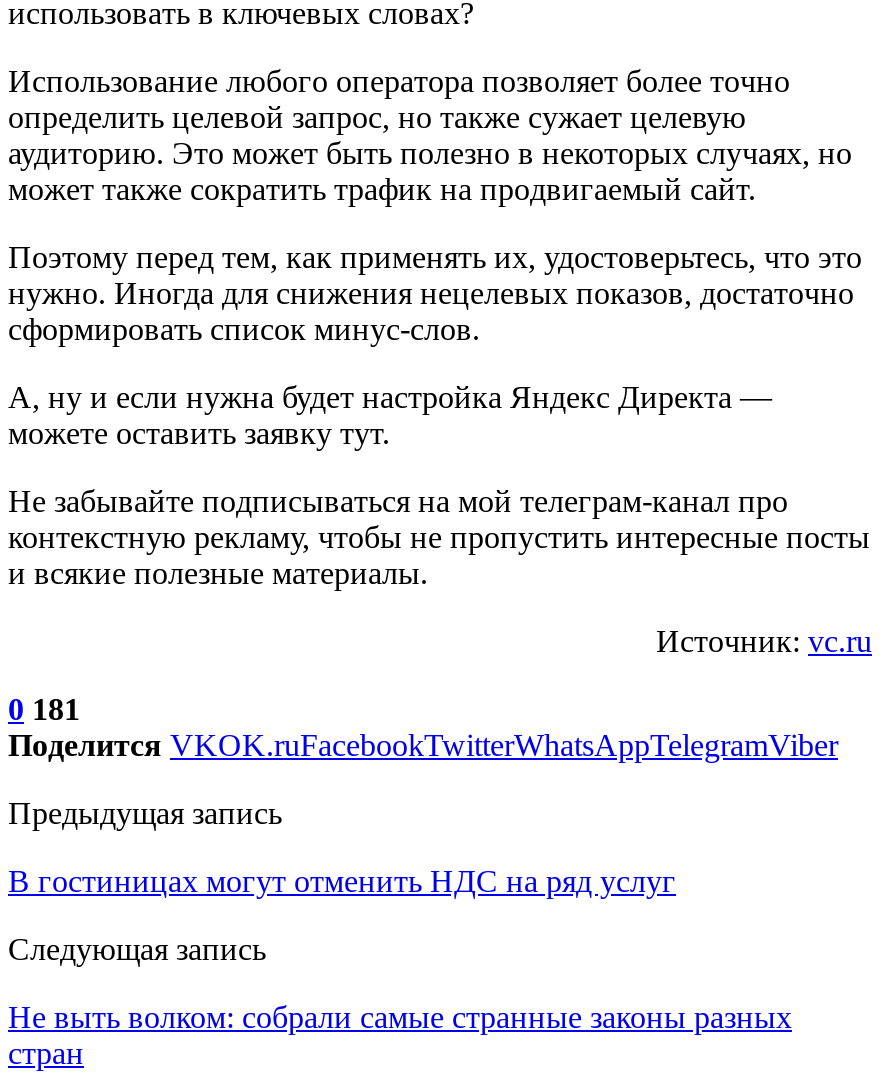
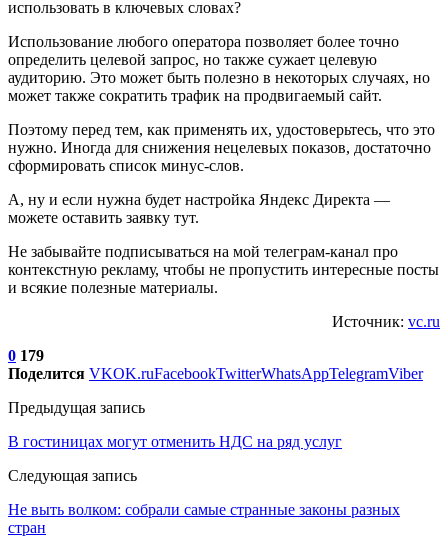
[8,692,80,726] 0 181 -> [8,347,44,364] 0 179

